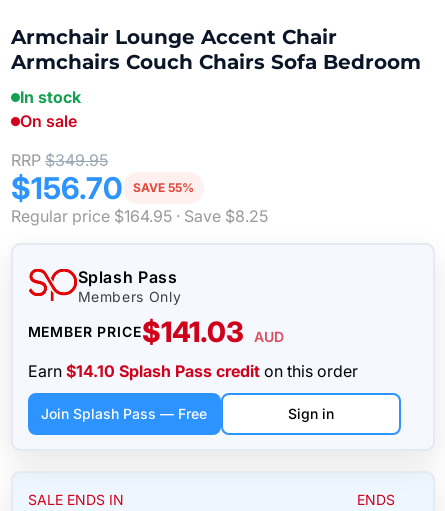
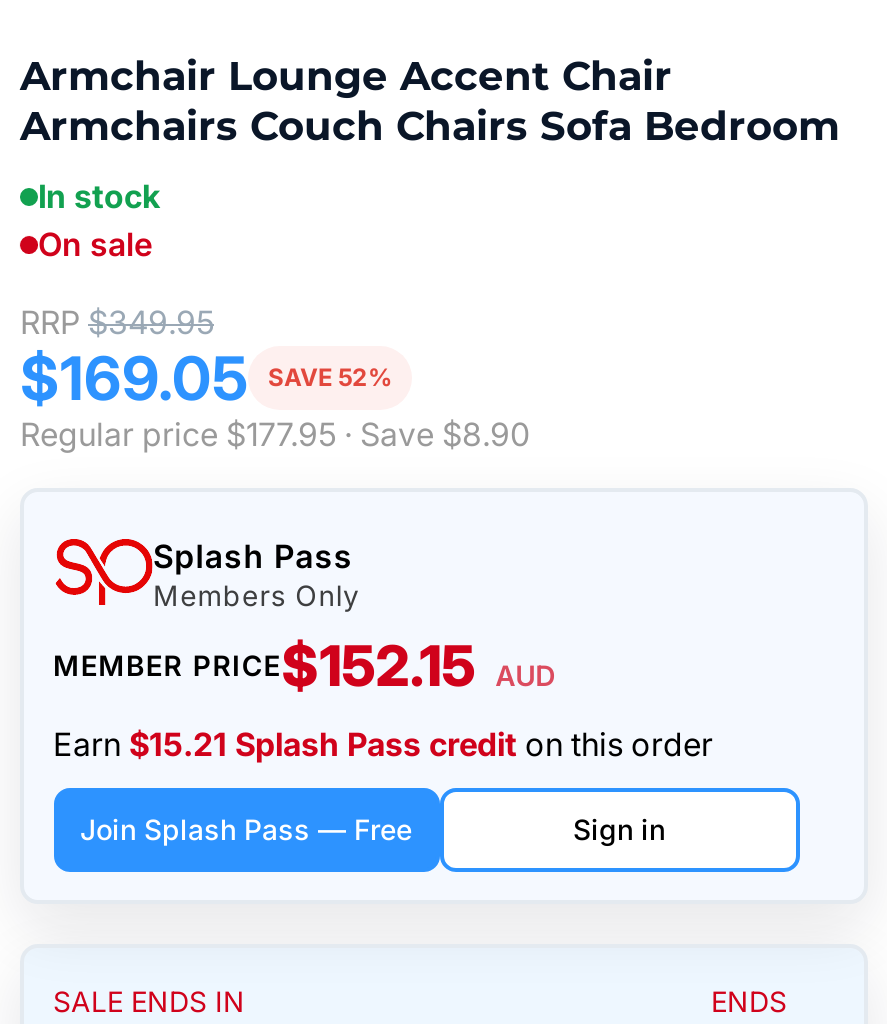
[11,170,123,206] $156.70 -> [20,342,248,414] $169.05
[133,180,194,195] SAVE 55% -> [268,362,392,392] SAVE 52%
[11,206,268,226] Regular price $164.95 · Save $8.25 -> [20,414,530,454] Regular price $177.95 · Save $8.90
[27,314,284,348] MEMBER PRICE$141.03 AUD -> [53,631,555,699] MEMBER PRICE$152.15 AUD
[27,360,357,380] Earn $14.10 Splash Pass credit on this order -> [53,723,713,763] Earn $15.21 Splash Pass credit on this order

